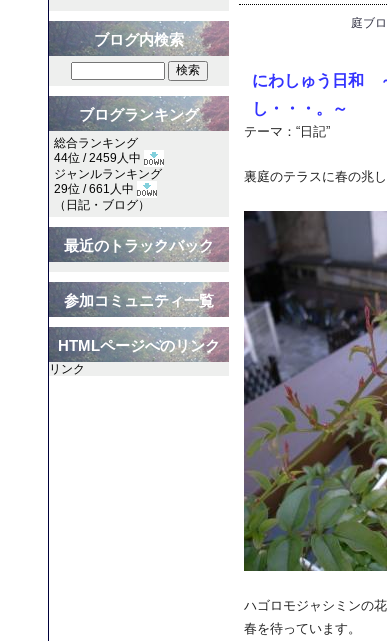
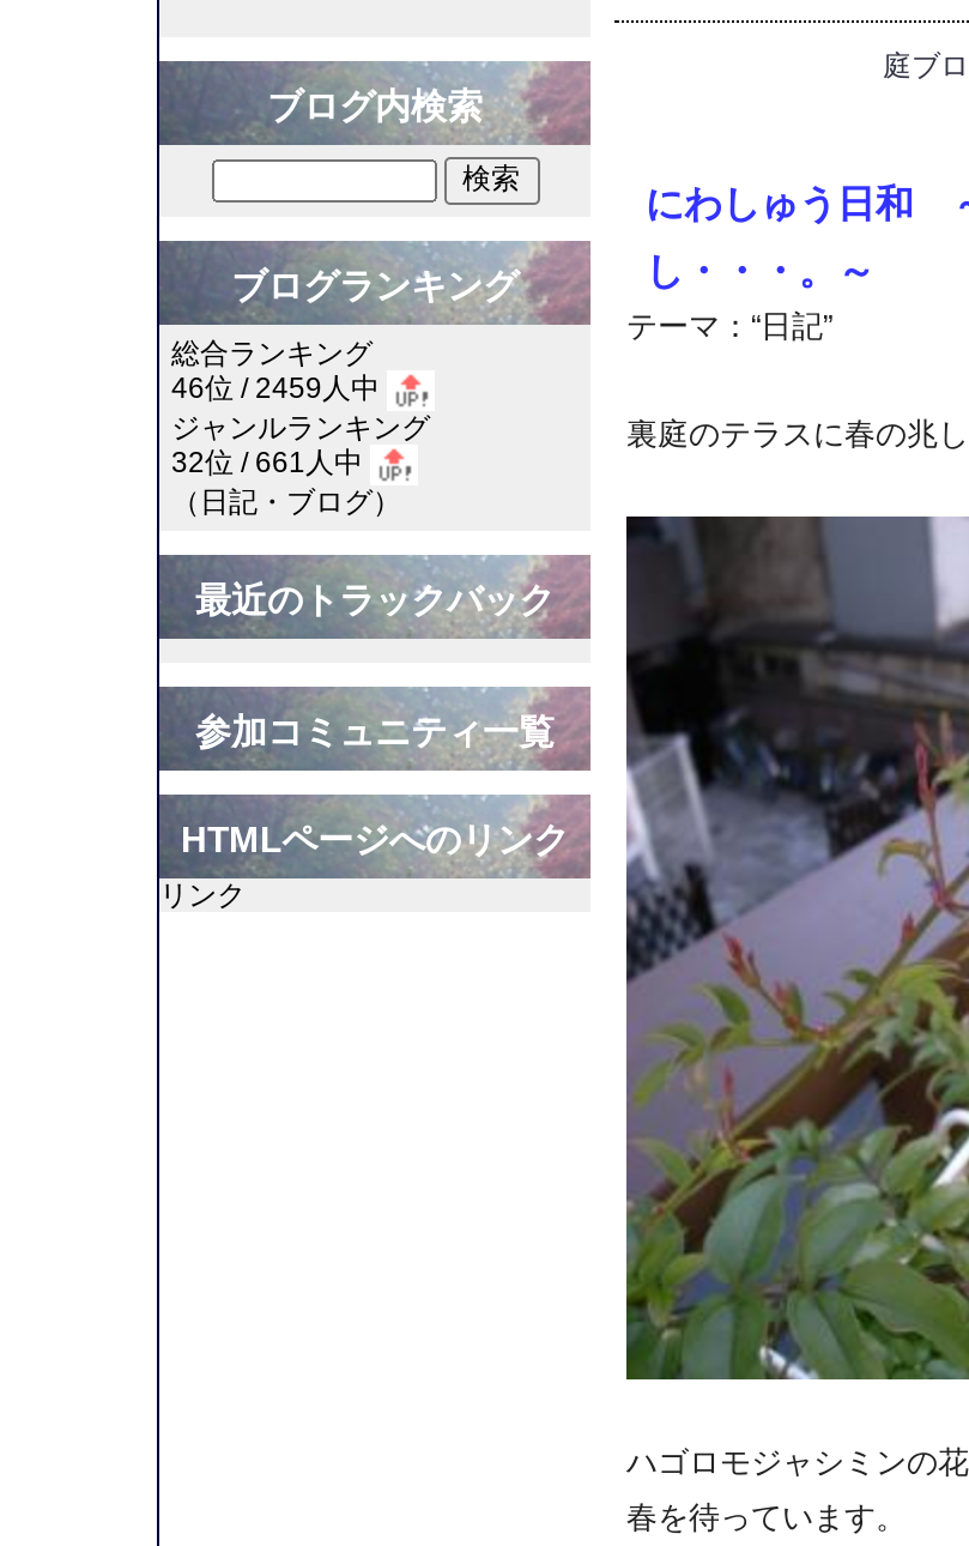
[54,151,144,165] 44位 / 2459人中 -> [171,373,387,407] 46位 / 2459人中
[54,182,137,196] 29位 / 661人中 -> [171,447,370,481] 32位 / 661人中

